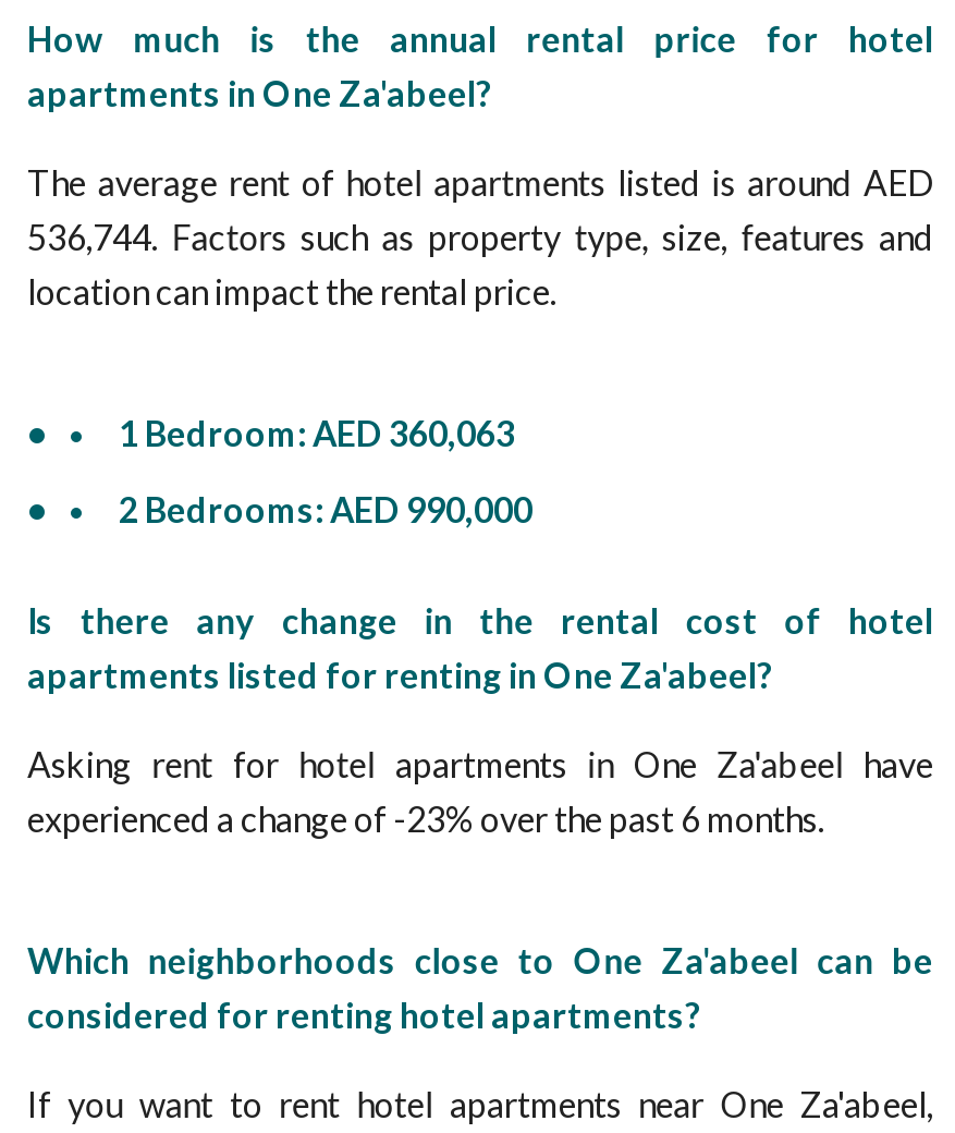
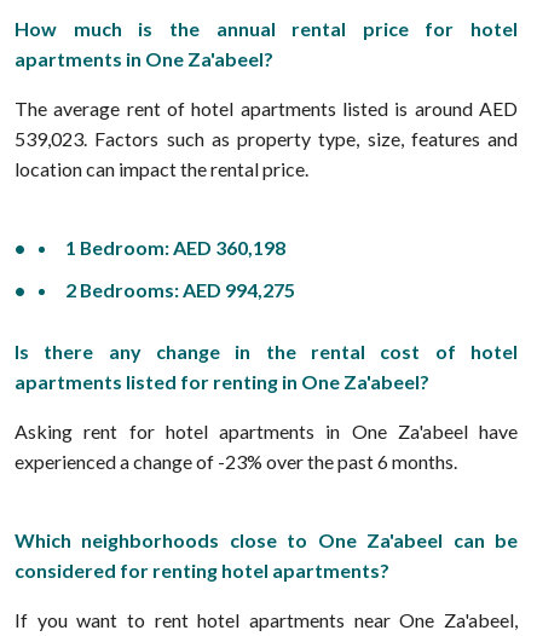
[27,216,933,257] 536,744. Factors such as property type, size, features and -> [15,127,518,150] 539,023. Factors such as property type, size, features and
[119,412,515,453] 1 Bedroom: AED 360,063 -> [65,236,285,259] 1 Bedroom: AED 360,198
[119,488,532,529] 2 Bedrooms: AED 990,000 -> [65,278,295,301] 2 Bedrooms: AED 994,275

